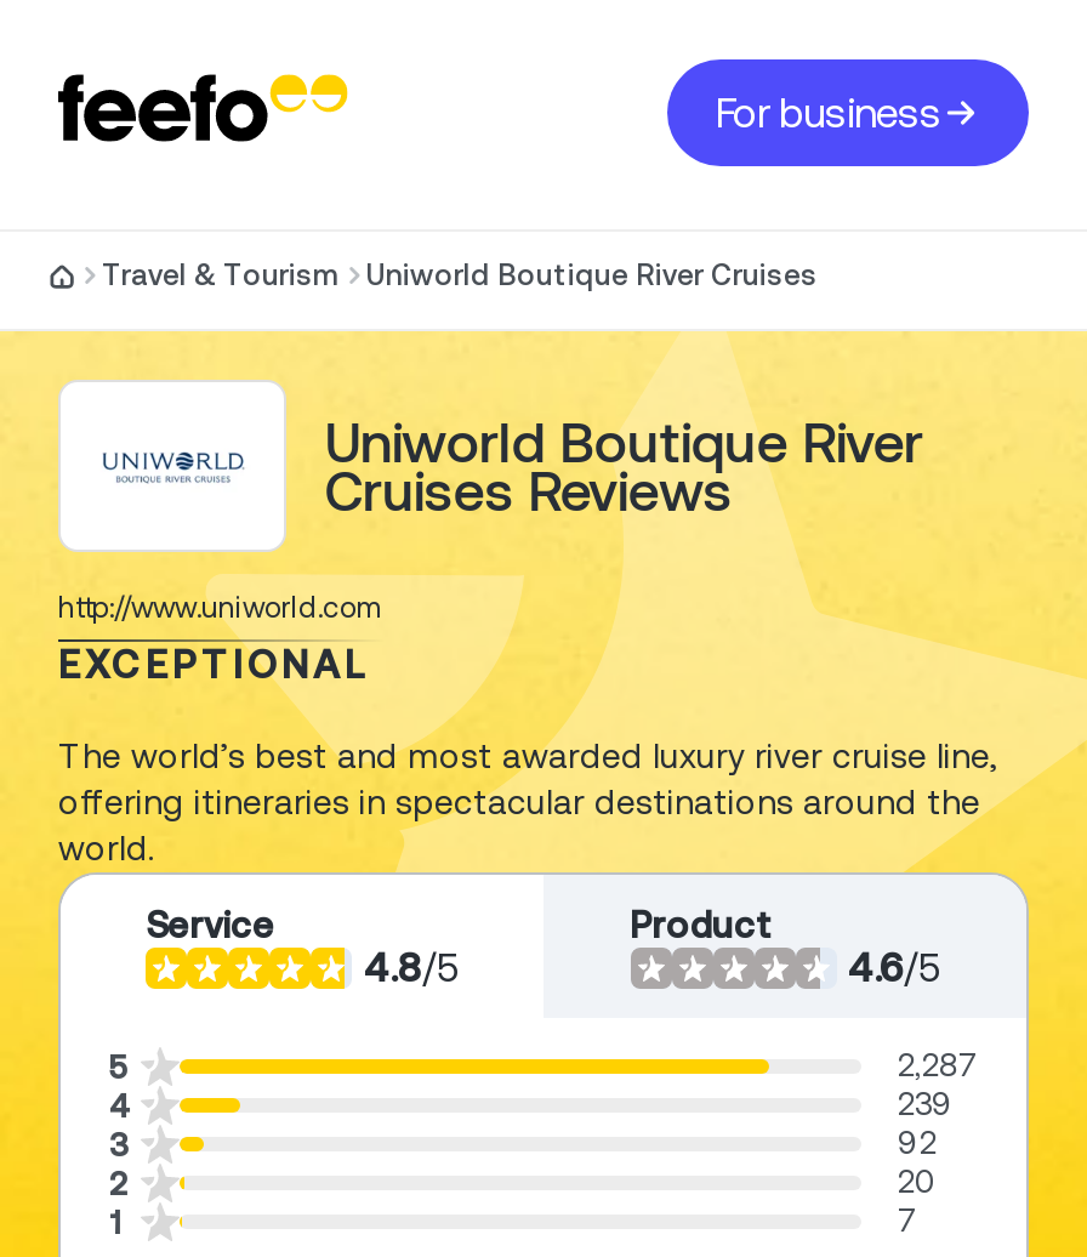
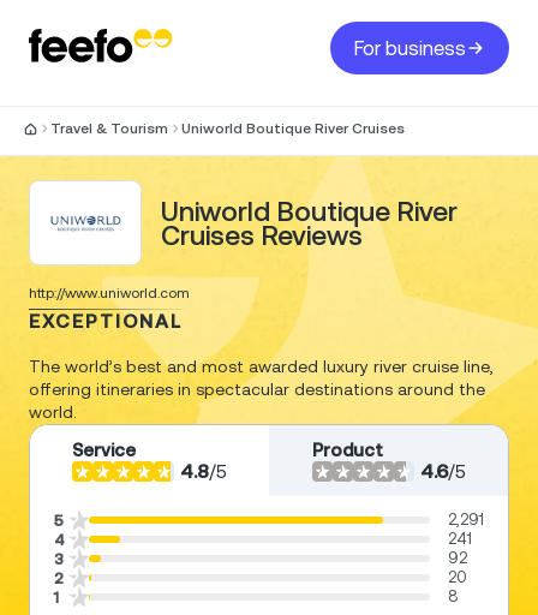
[898,1048,978,1084] 2,287 -> [448,511,484,529] 2,291
[898,1087,954,1123] 239 -> [448,530,472,548] 241
[898,1203,917,1240] 7 -> [448,588,458,606] 8

